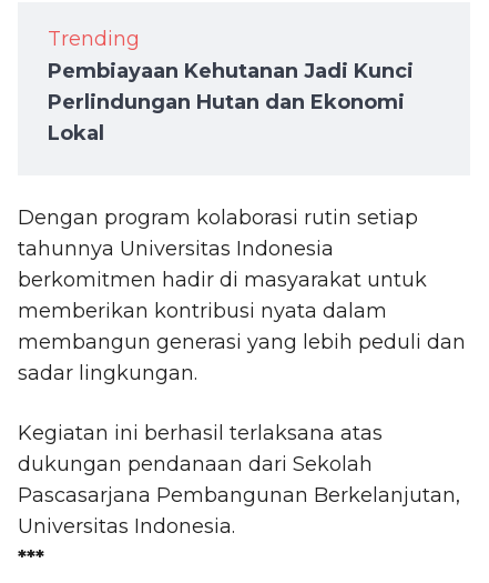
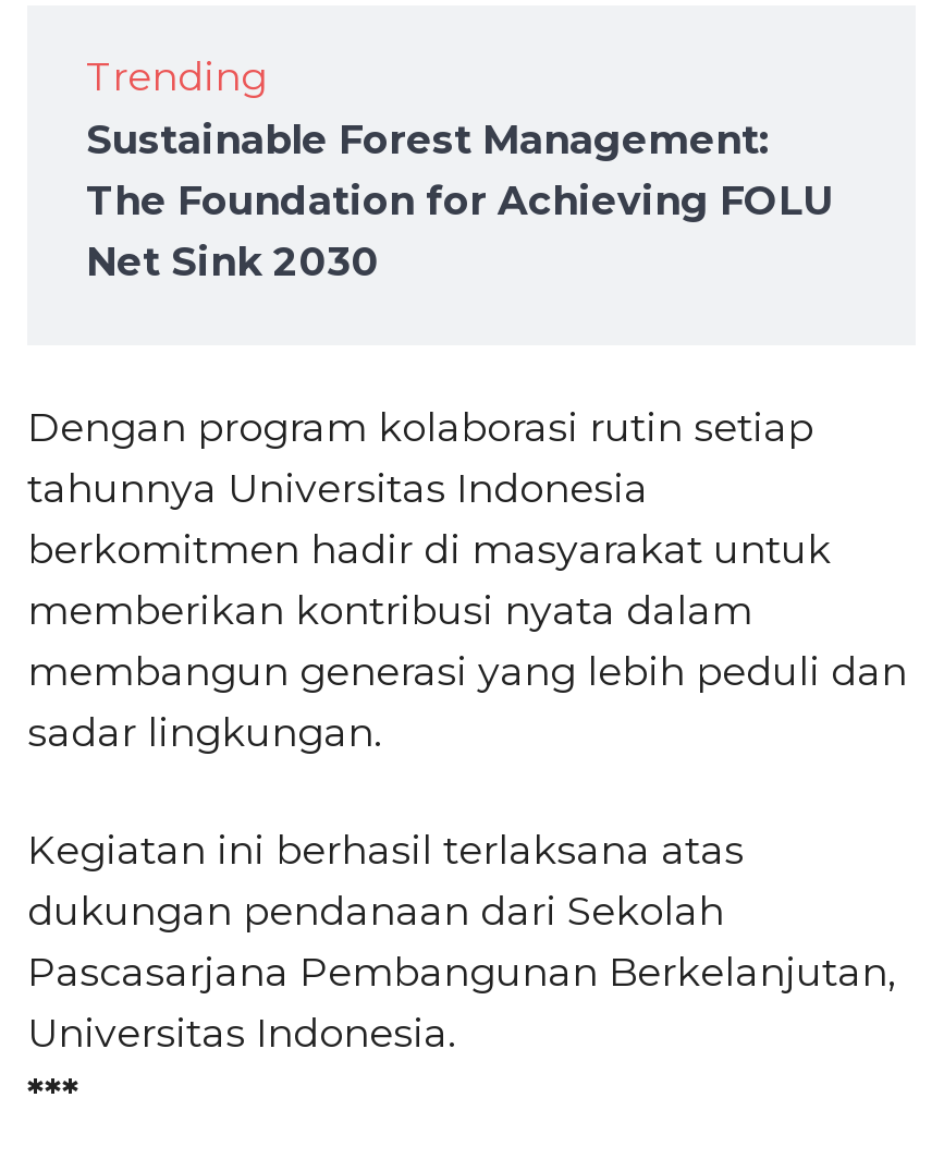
[48,59,414,145] Pembiayaan Kehutanan Jadi Kunci | Perlindungan Hutan dan Ekonomi | Lokal -> [86,117,831,286] Sustainable Forest Management: | The Foundation for Achieving FOLU | Net Sink 2030

